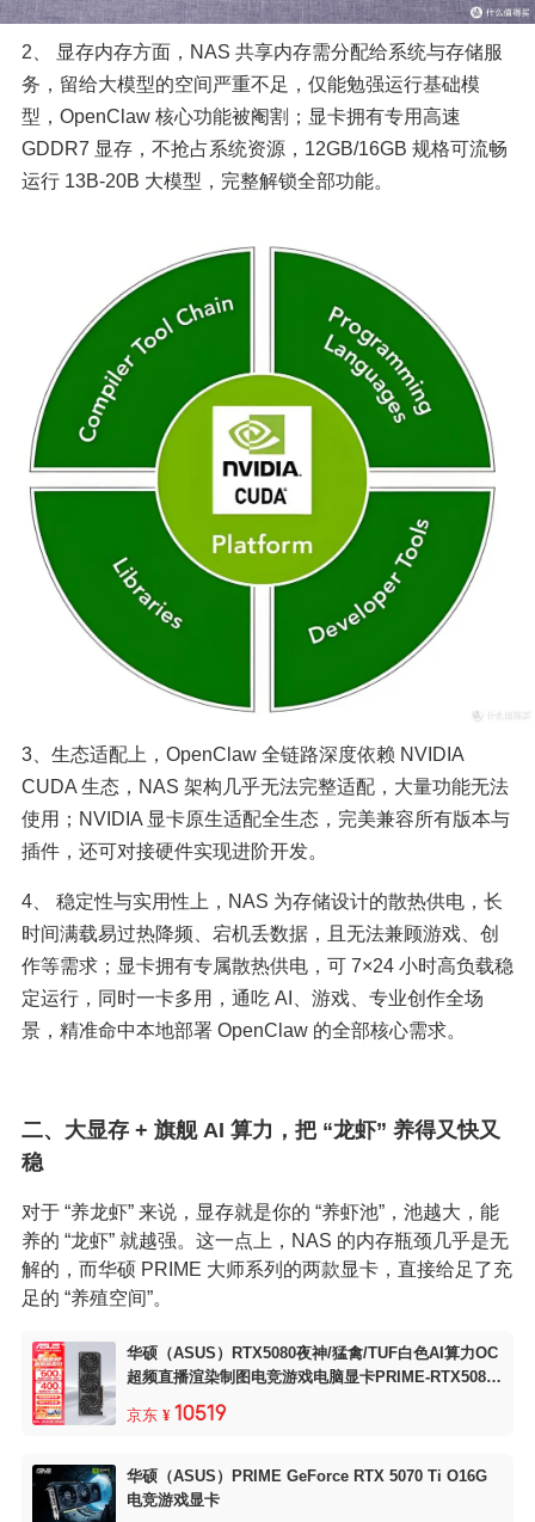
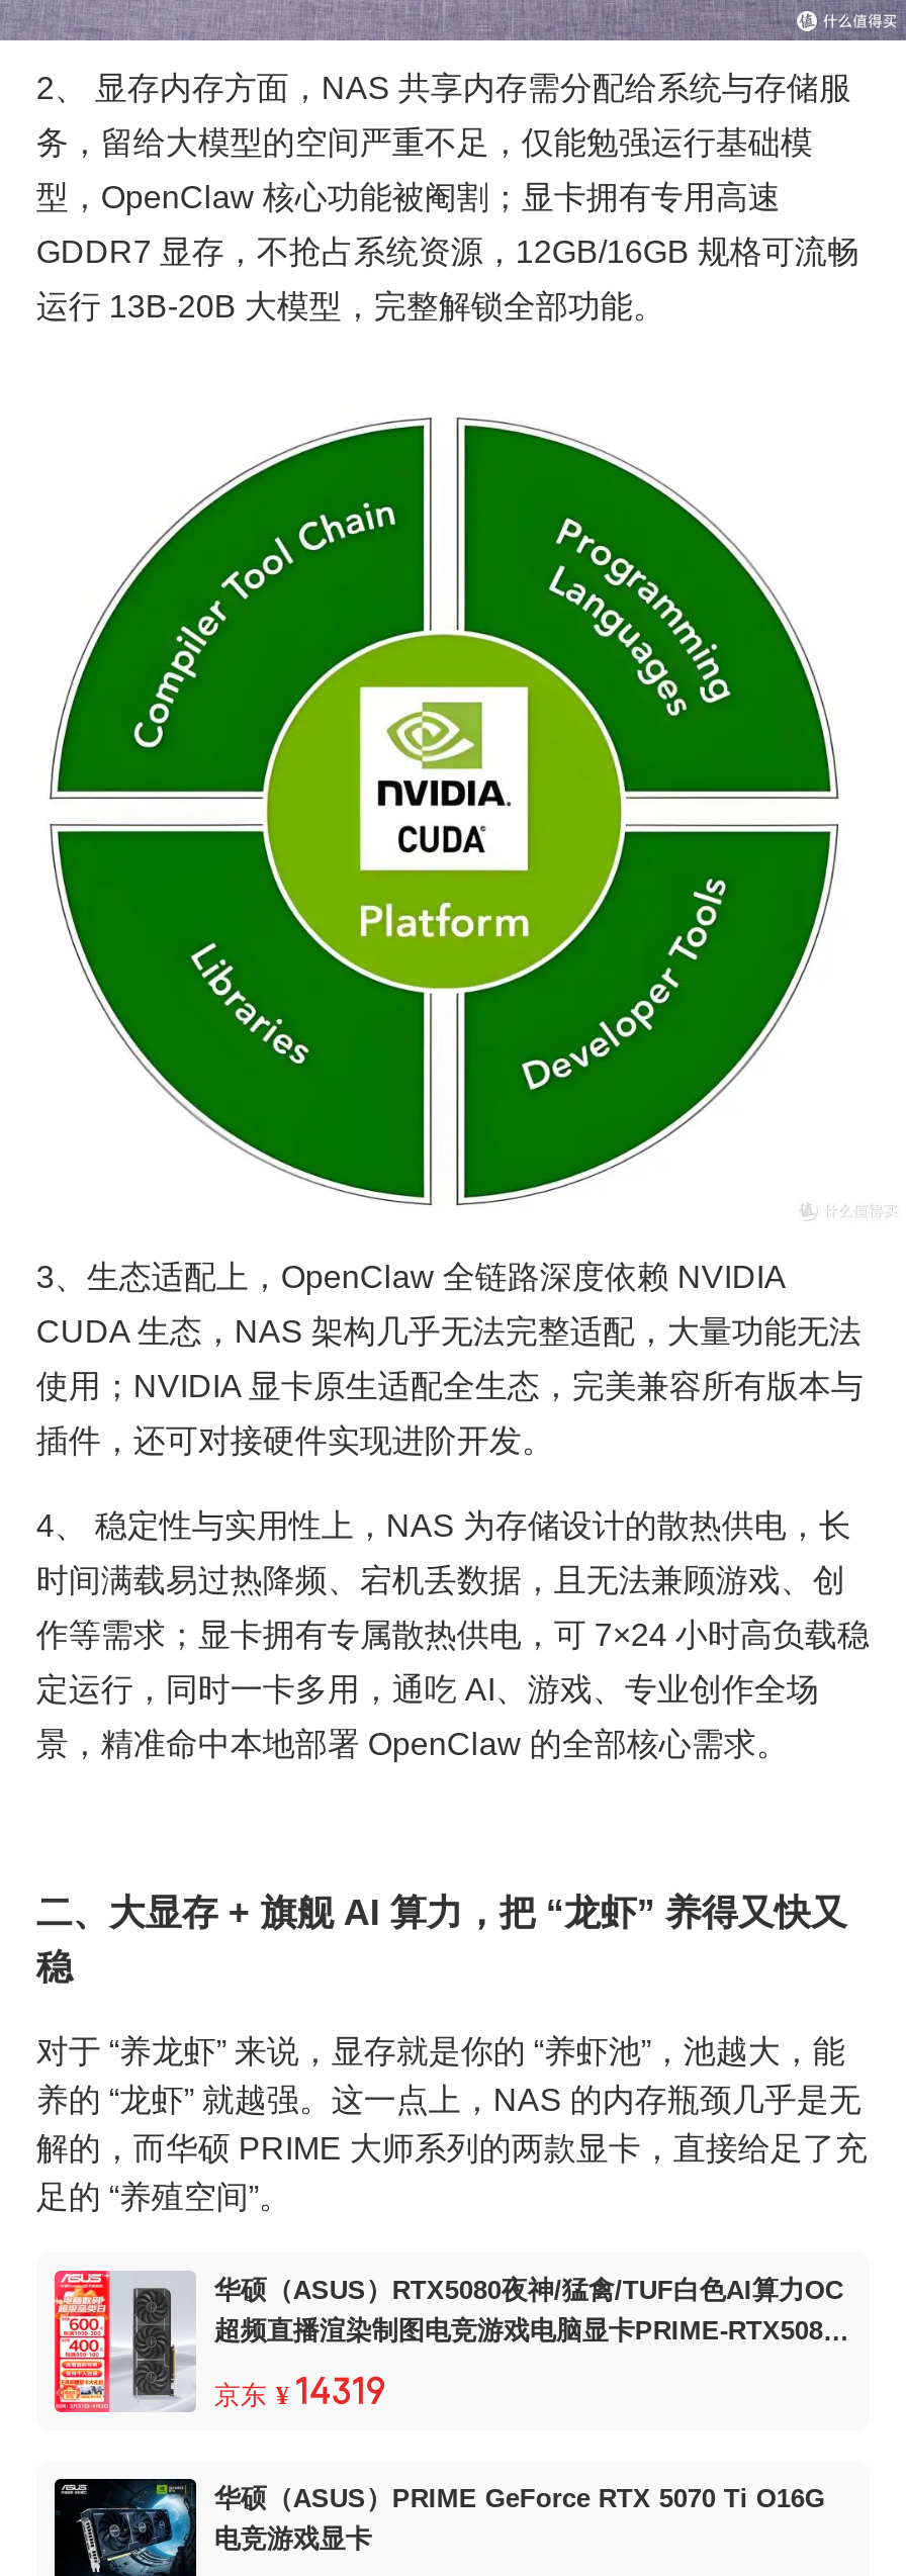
[126,1403,227,1425] 京东 ¥ 10519 -> [214,2375,386,2411] 京东 ¥ 14319

